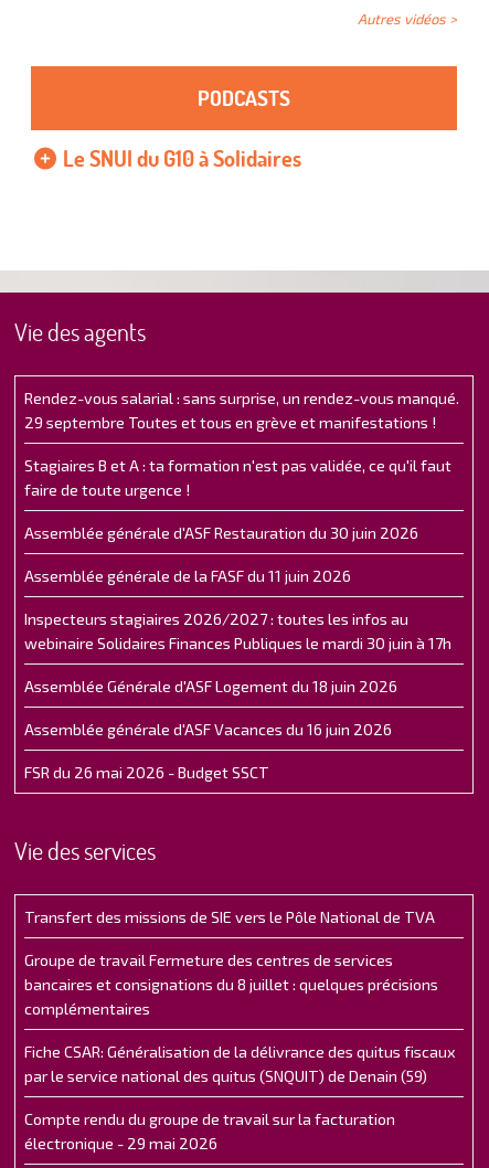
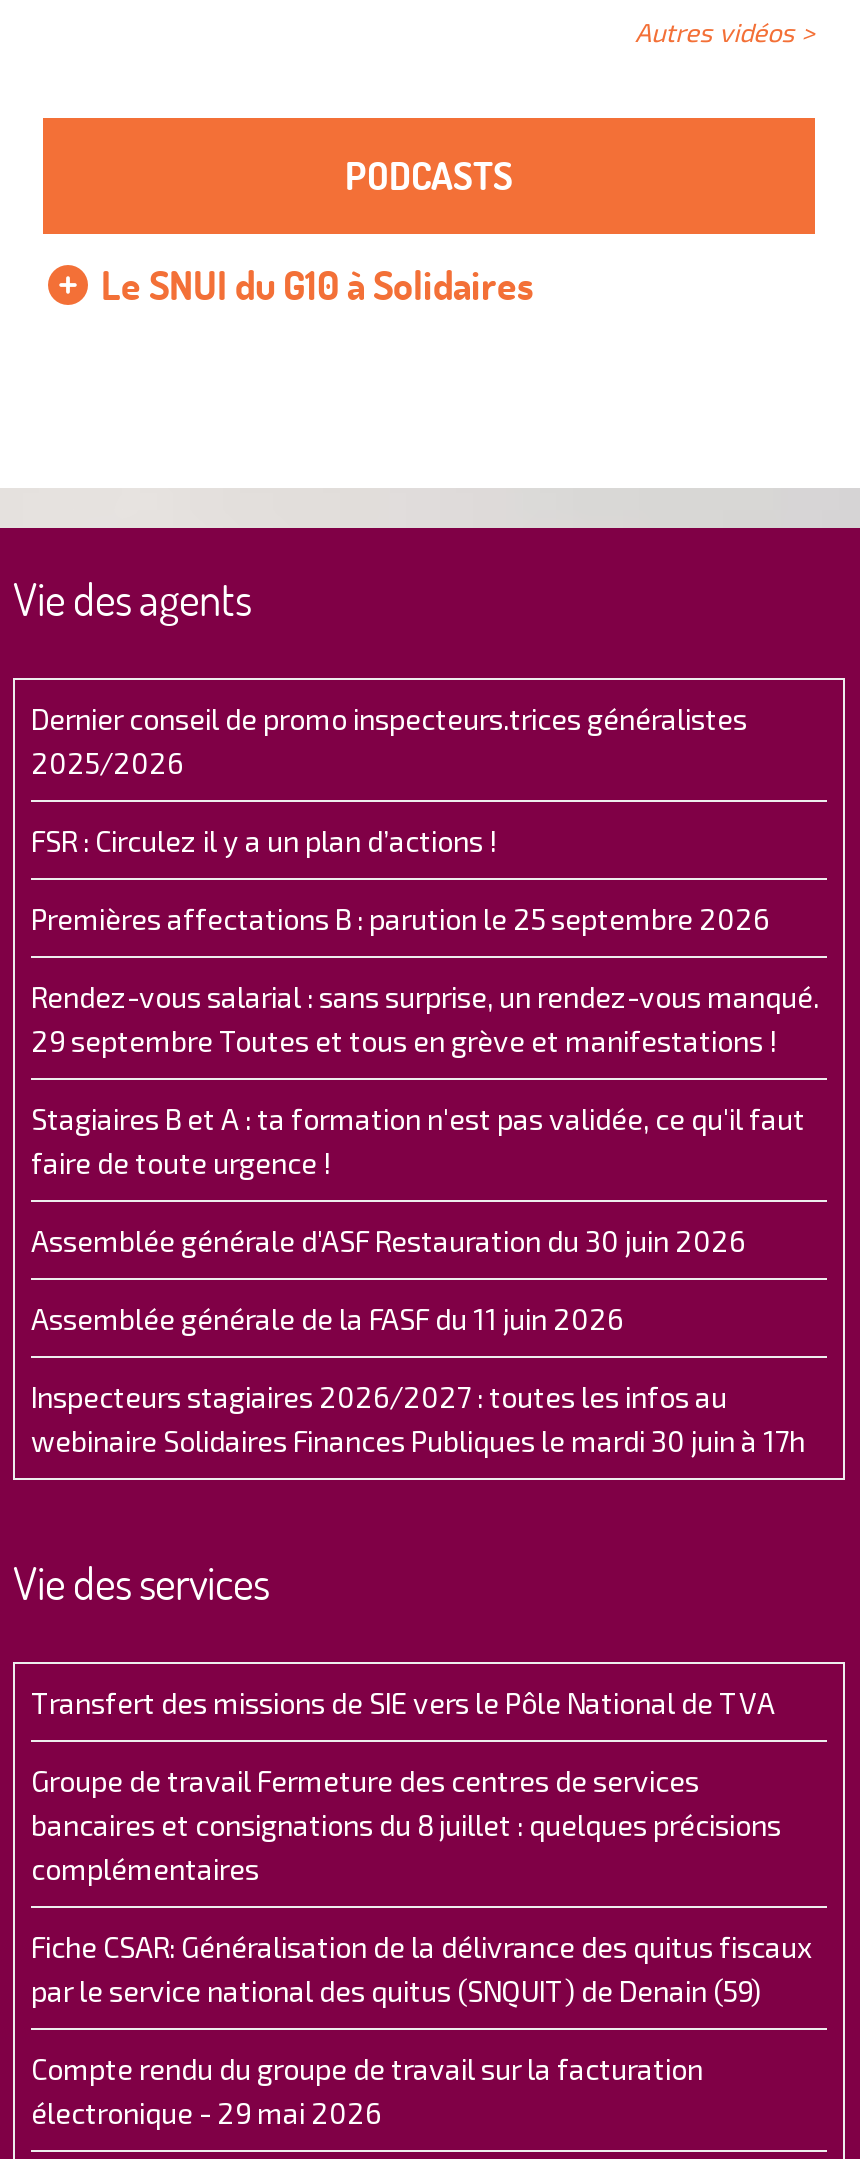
none -> [31,702,769,936] Dernier conseil de promo inspecteurs.trices généralistes | 2025/2026 | FSR : Circulez il y a un plan d’actions ! | Premières affectations B : parution le 25 septembre 2026
moved [24,388,459,652] -> [31,980,819,1458]: Rendez-vous salarial : sans surprise, un rendez-vous manqué. | 29 septembre Toutes et tous en grève et manifestations ! | Stagiaires B et A : ta formation n'est pas validée, ce qu'il faut | faire de toute urgence ! | Assemblée générale d'ASF Restauration du 30 juin 2026 | Assemblée générale de la FASF du 11 juin 2026 | Inspecteurs stagiaires 2026/2027 : toutes les infos au | webinaire Solidaires Finances Publiques le mardi 30 juin à 17h
[24,677,397,781] Assemblée Générale d'ASF Logement du 18 juin 2026 | Assemblée générale d'ASF Vacances du 16 juin 2026 | FSR du 26 mai 2026 - Budget SSCT -> none

